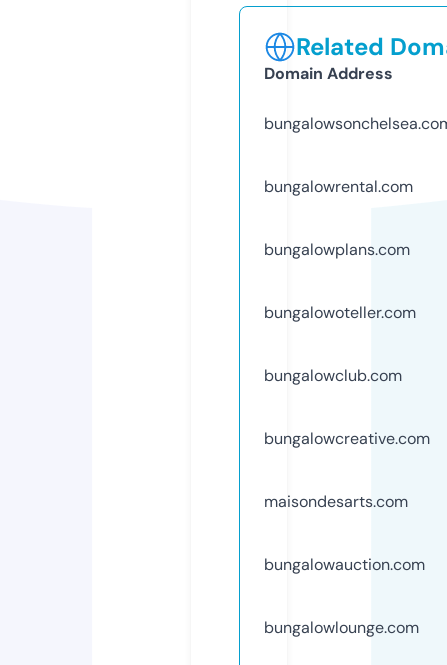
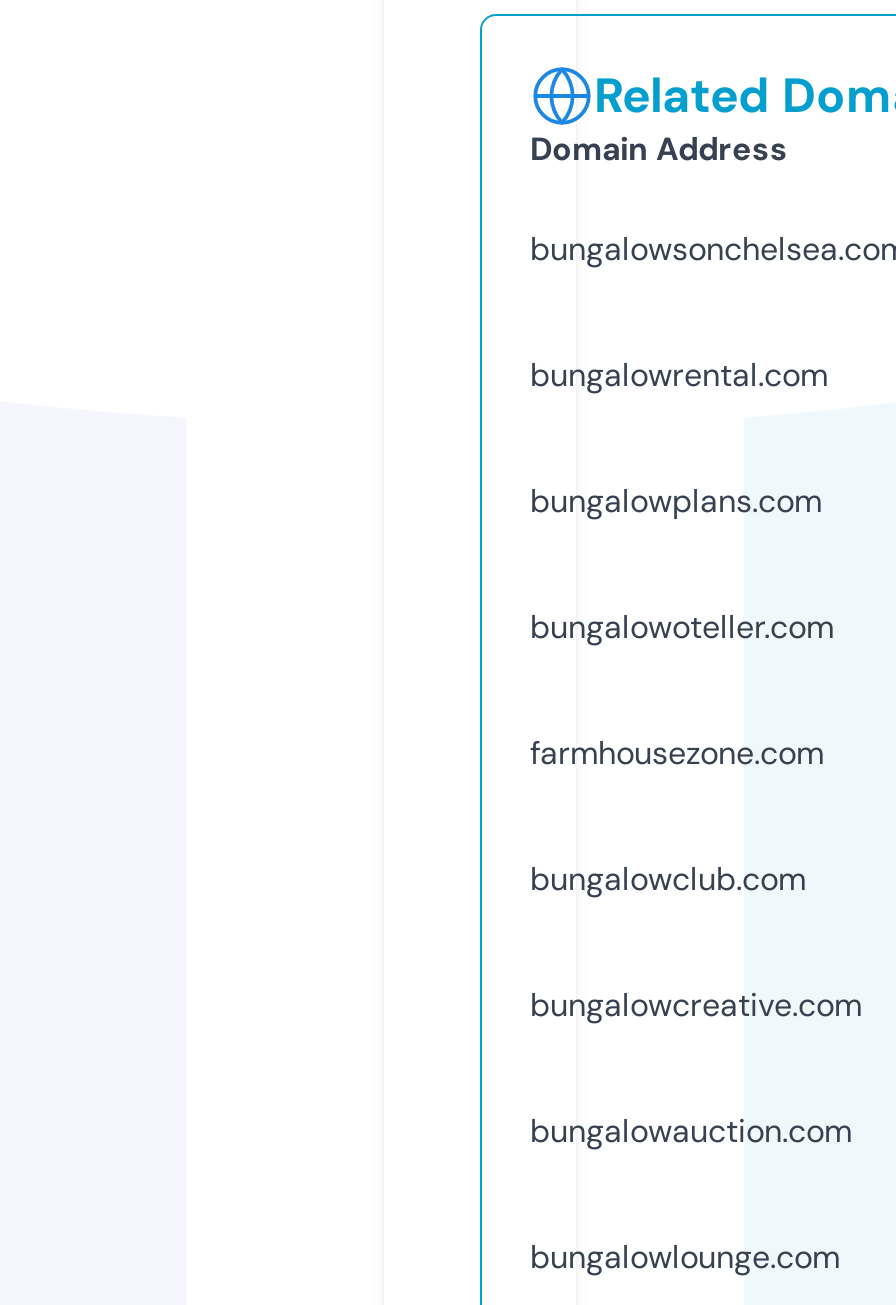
none -> [530,732,824,774] farmhousezone.com
moved [264,365,430,449] -> [530,858,862,1026]: bungalowclub.com | bungalowcreative.com
[264,491,408,512] maisondesarts.com -> none

